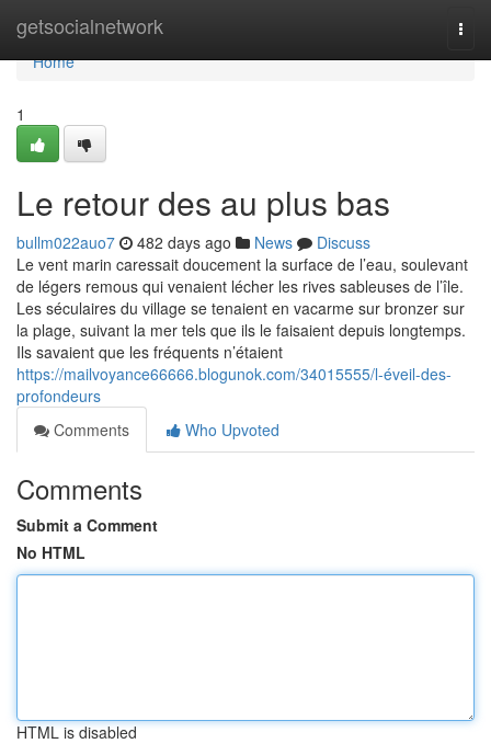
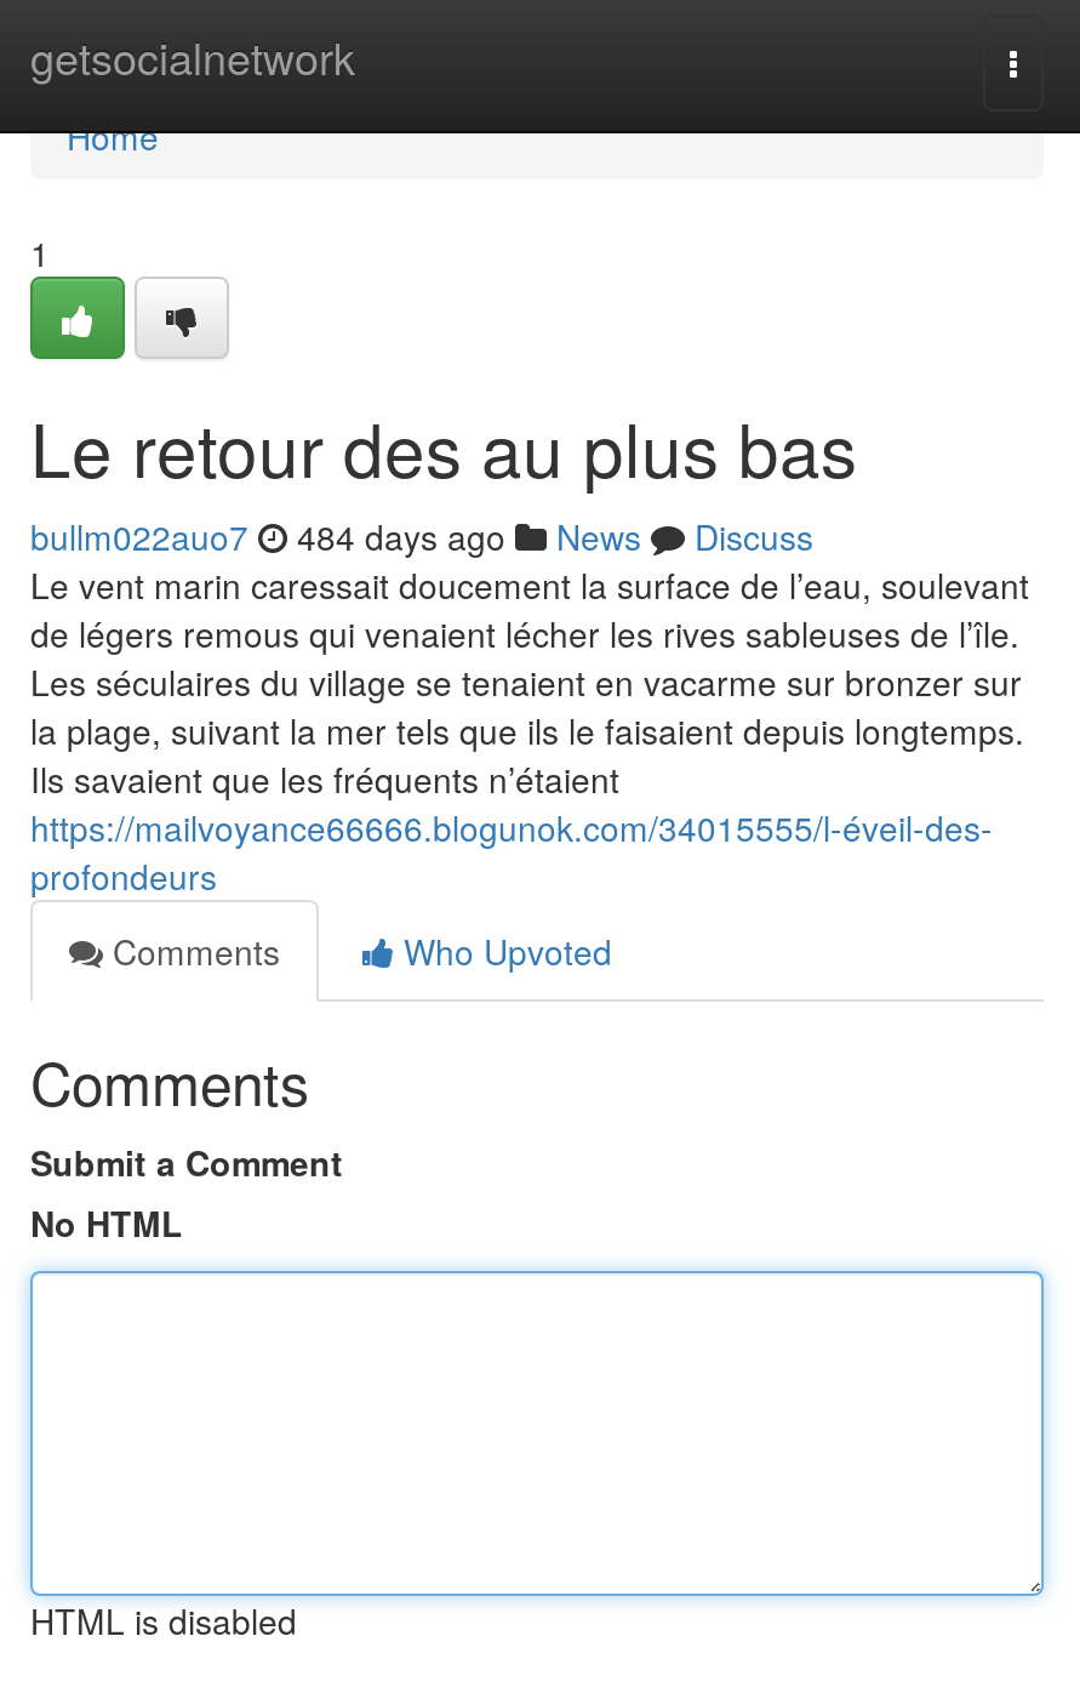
[16,231,370,253] bullm022auo7 482 days ago News Discuss -> [30,512,813,560] bullm022auo7 484 days ago News Discuss

